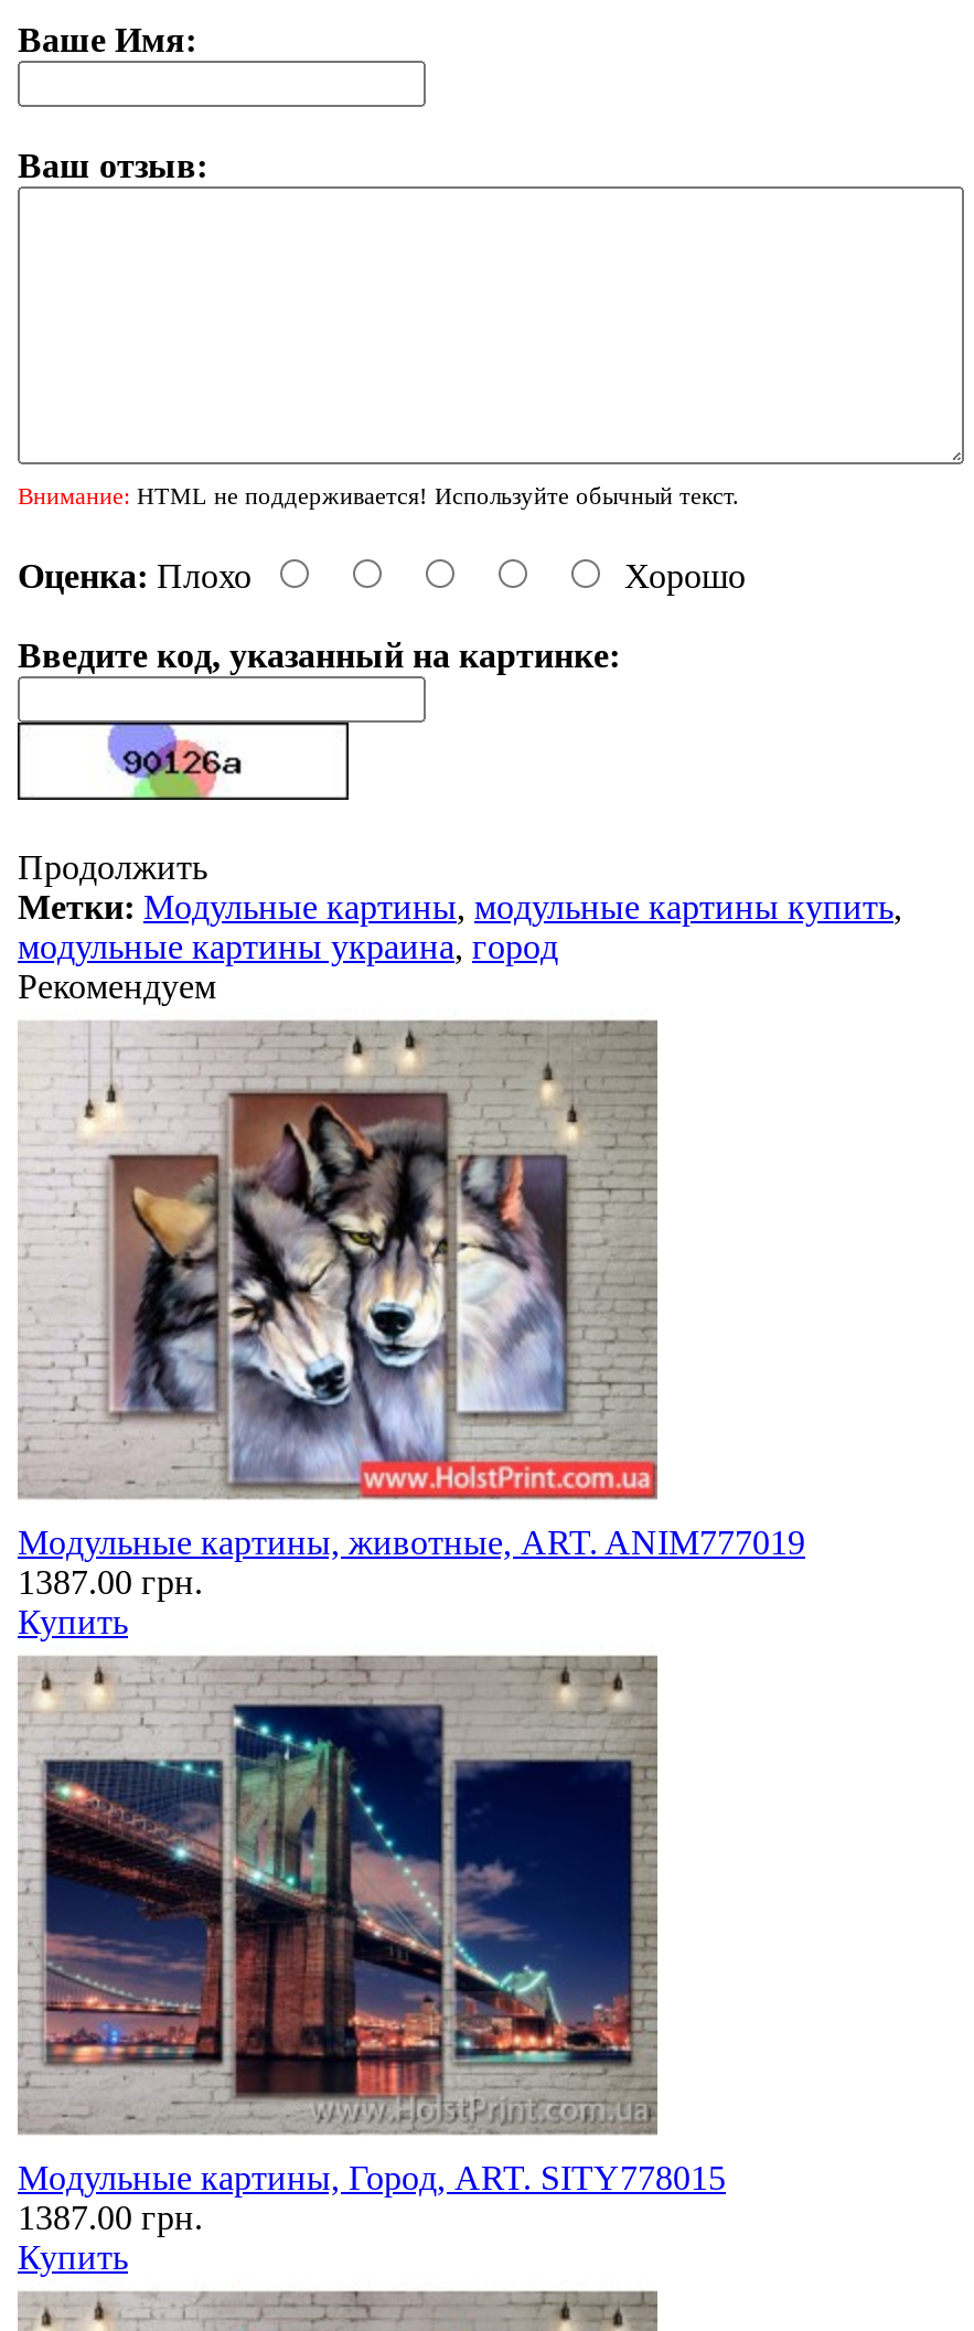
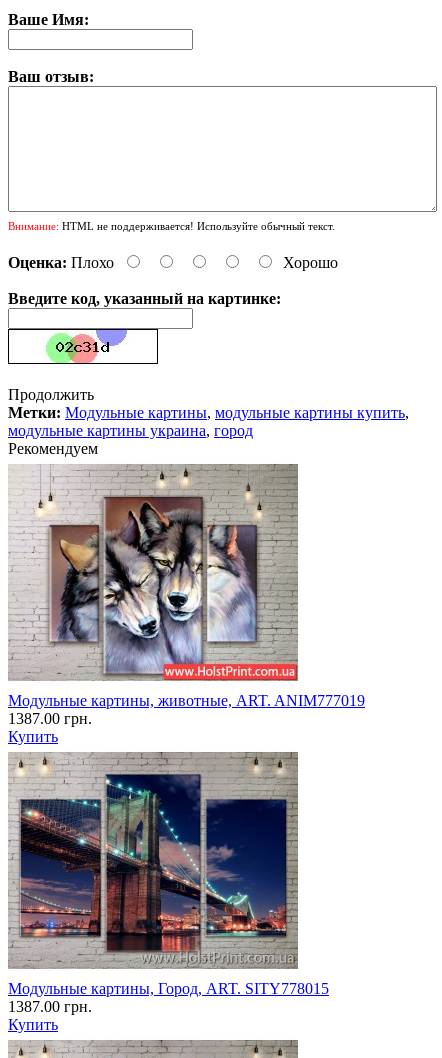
[101,723,278,800] [image] -> [45,329,127,364] [image]

